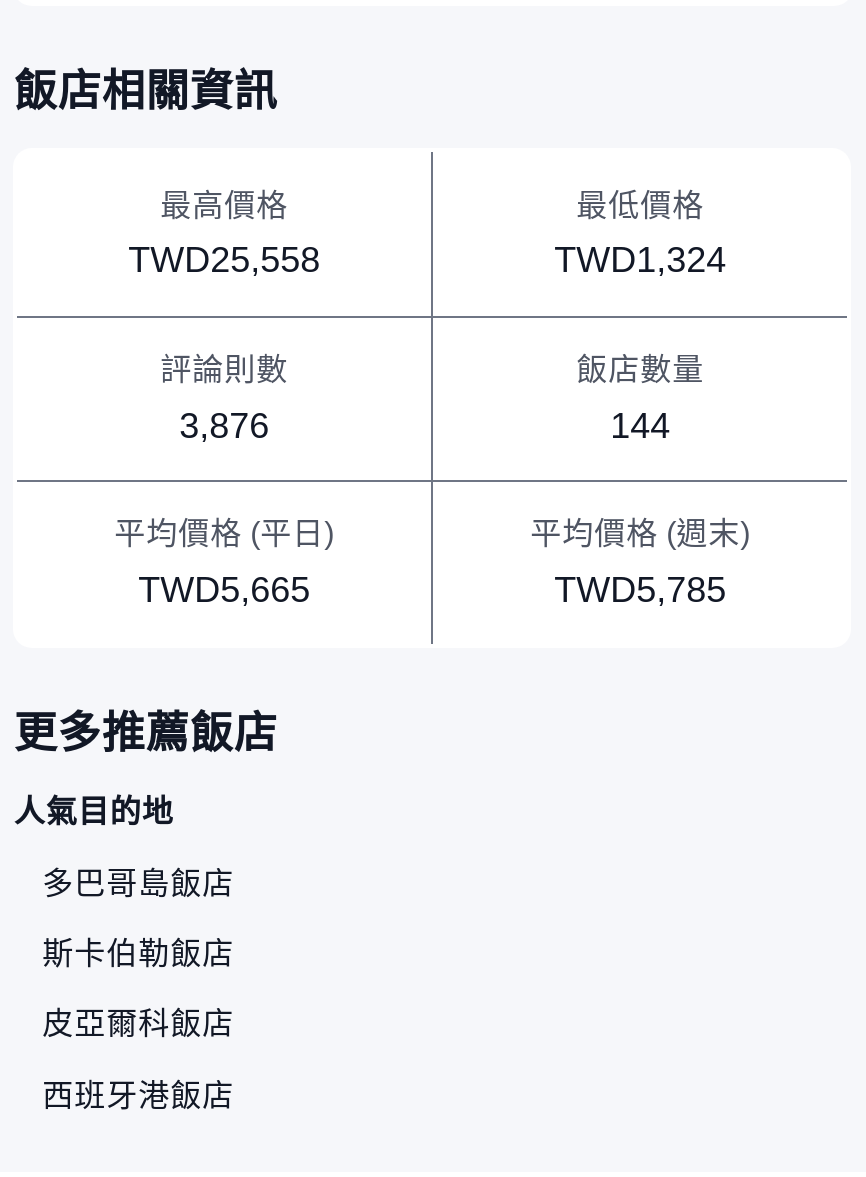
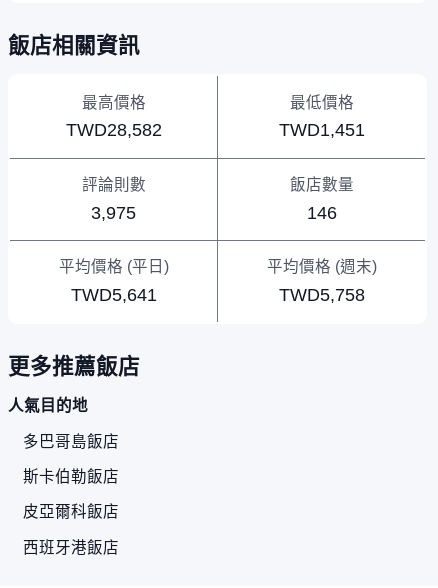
[128,241,320,281] TWD25,558 -> [66,120,162,140] TWD28,582
[554,241,726,281] TWD1,324 -> [279,120,365,140] TWD1,451
[179,405,269,445] 3,876 -> [91,203,136,223] 3,975
[610,405,670,445] 144 -> [307,203,337,223] 146
[138,570,310,610] TWD5,665 -> [71,285,157,305] TWD5,641
[554,570,726,610] TWD5,785 -> [279,285,365,305] TWD5,758

